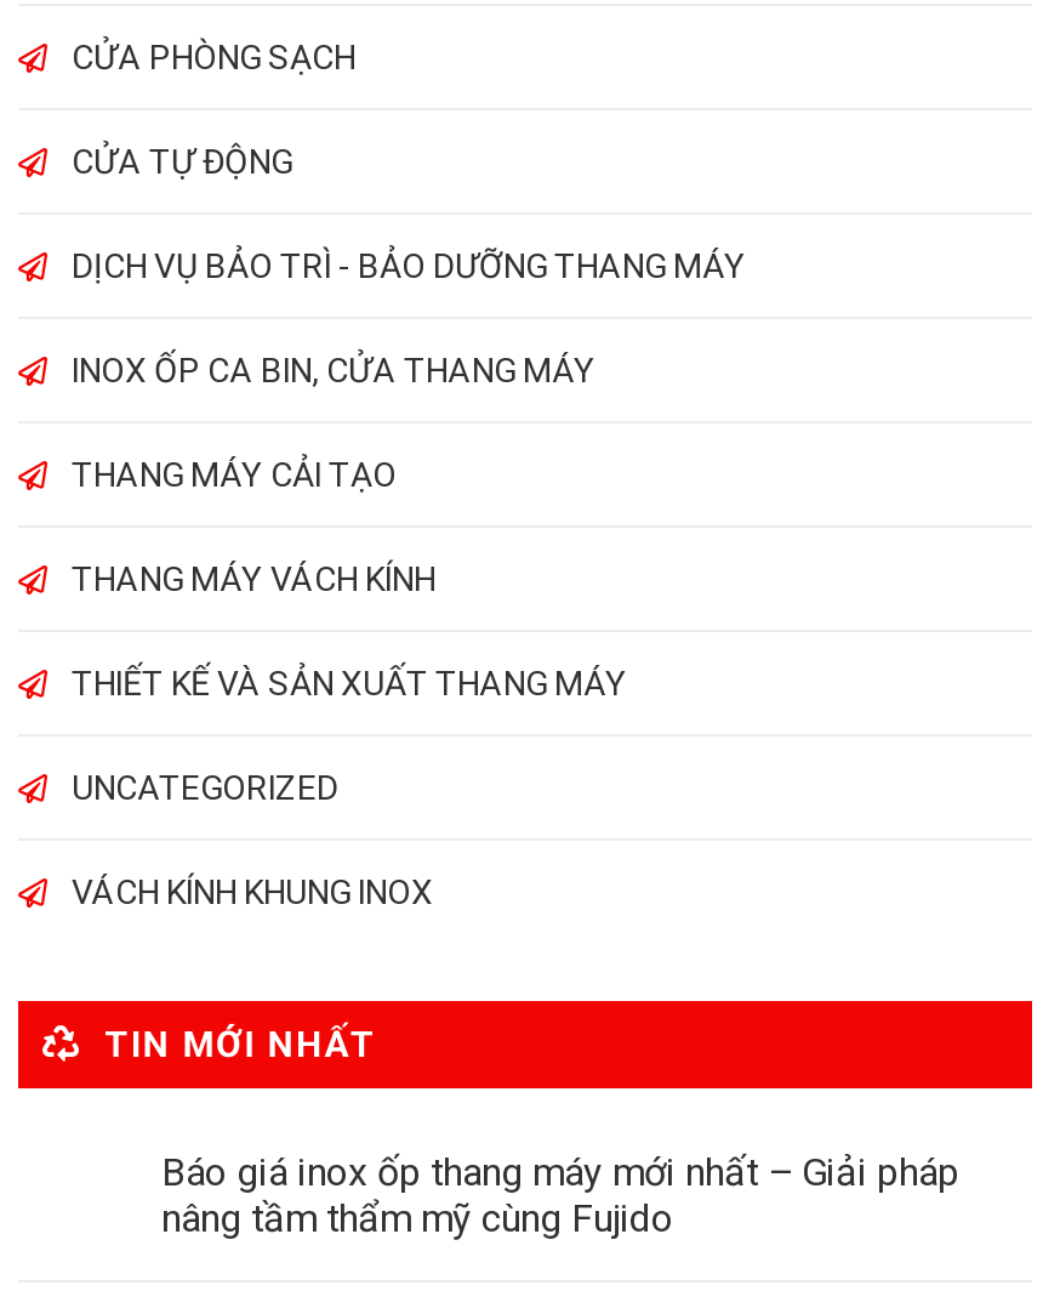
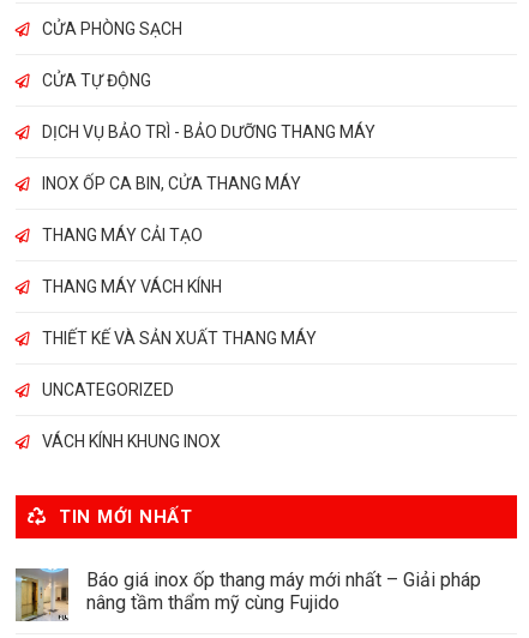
none -> [14,567,70,622] [image]

